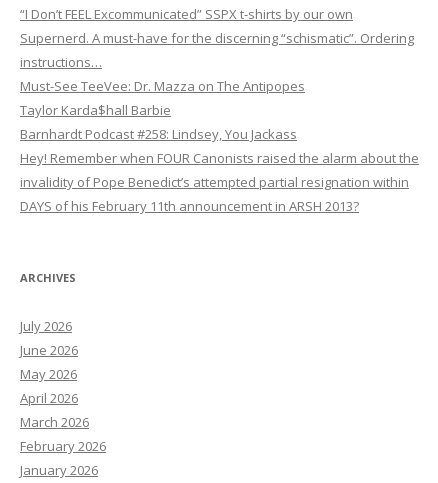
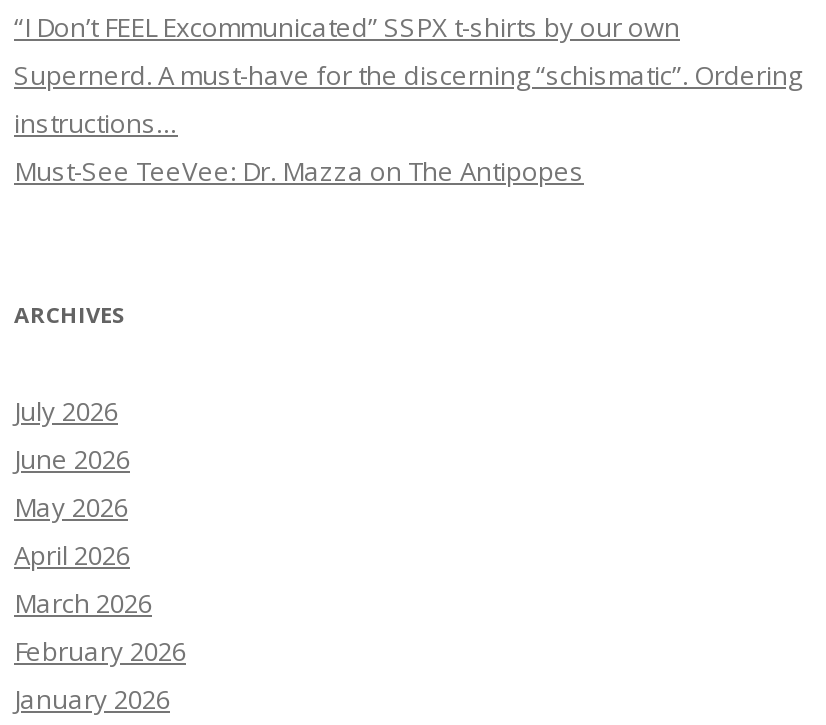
[20,101,419,215] Taylor Karda$hall Barbie | Barnhardt Podcast #258: Lindsey, You Jackass | Hey! Remember when FOUR Canonists raised the alarm about the | invalidity of Pope Benedict’s attempted partial resignation within | DAYS of his February 11th announcement in ARSH 2013? -> none

